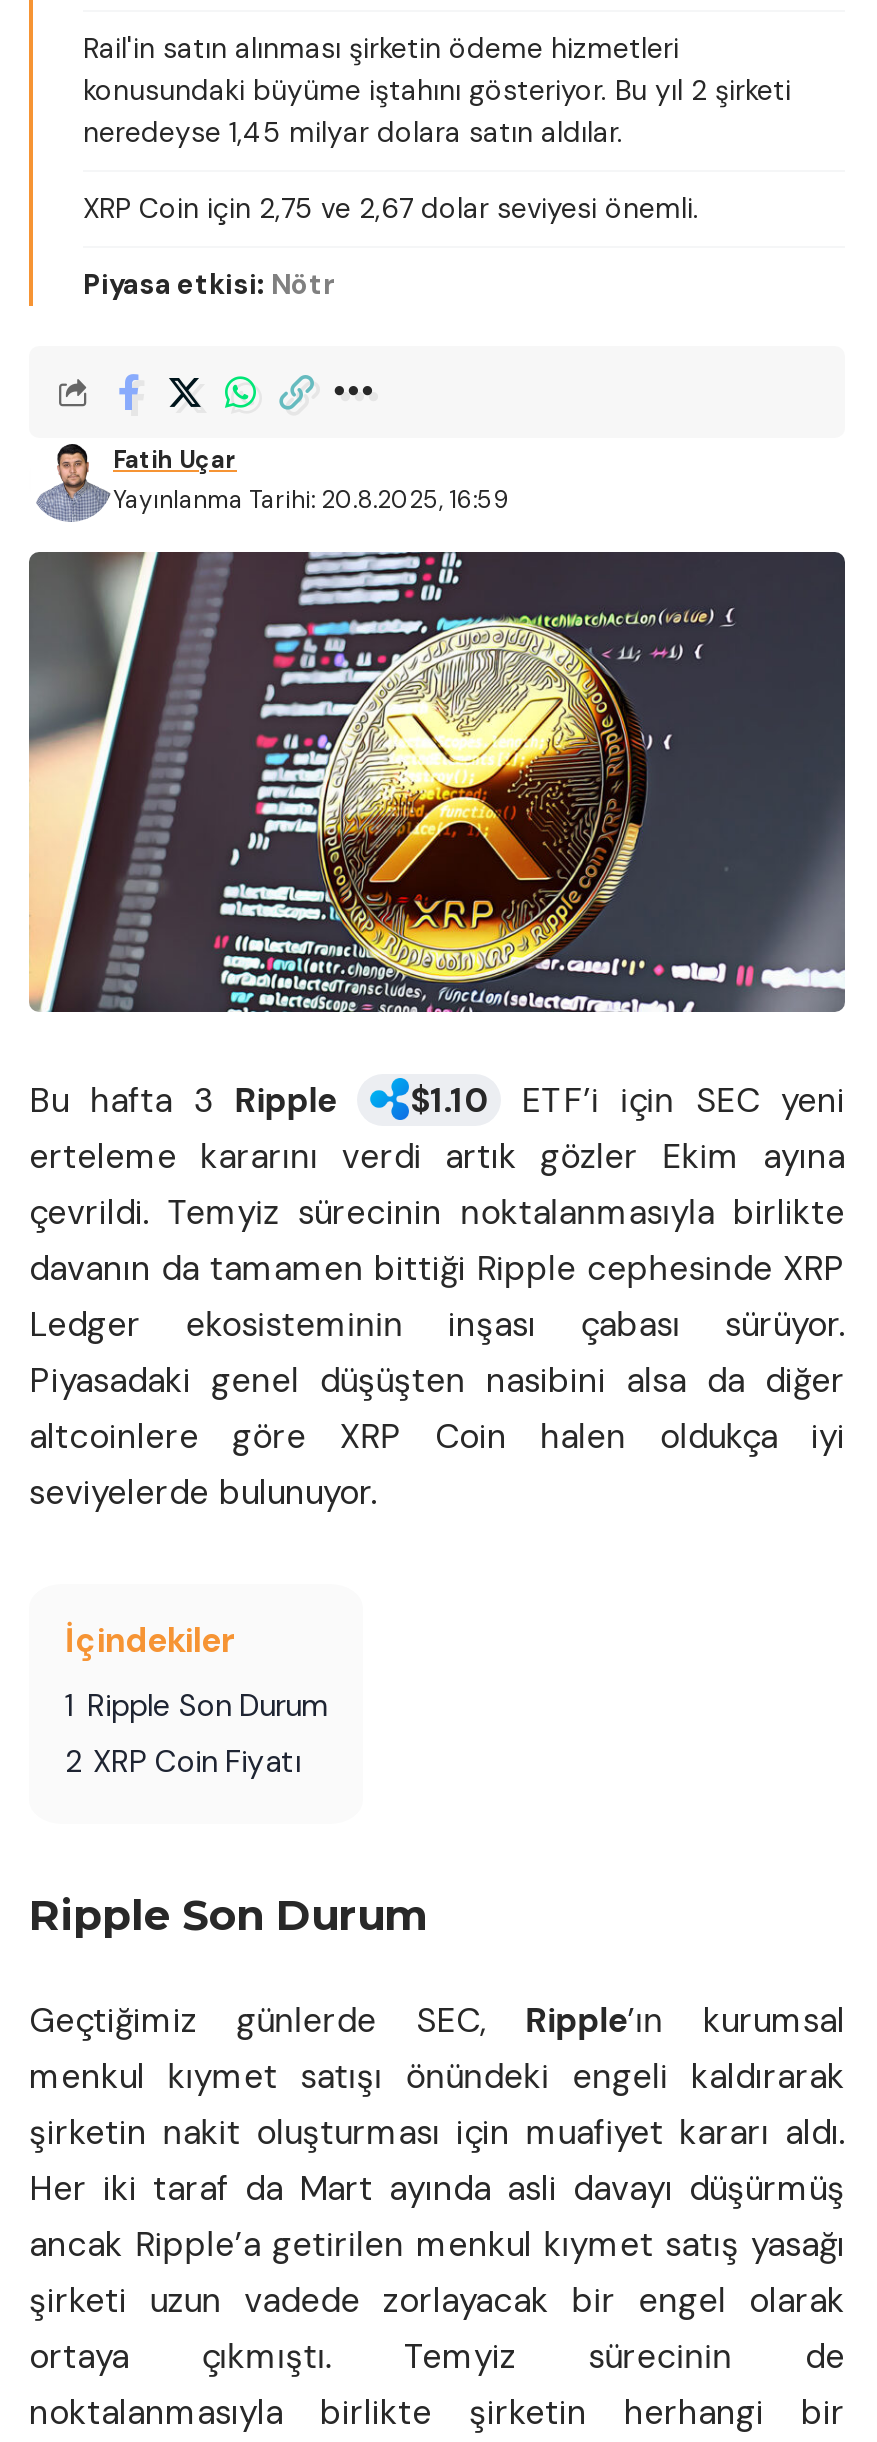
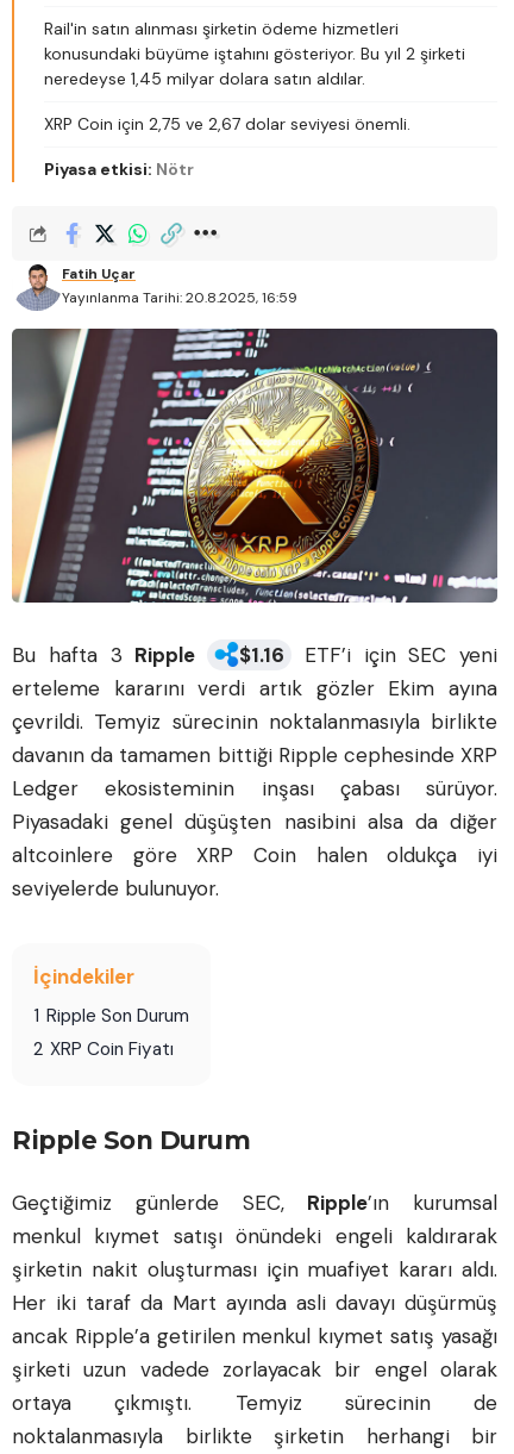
[410,1078,845,1122] $1.10 ETF’i için SEC yeni -> [239,642,497,668] $1.16 ETF’i için SEC yeni

